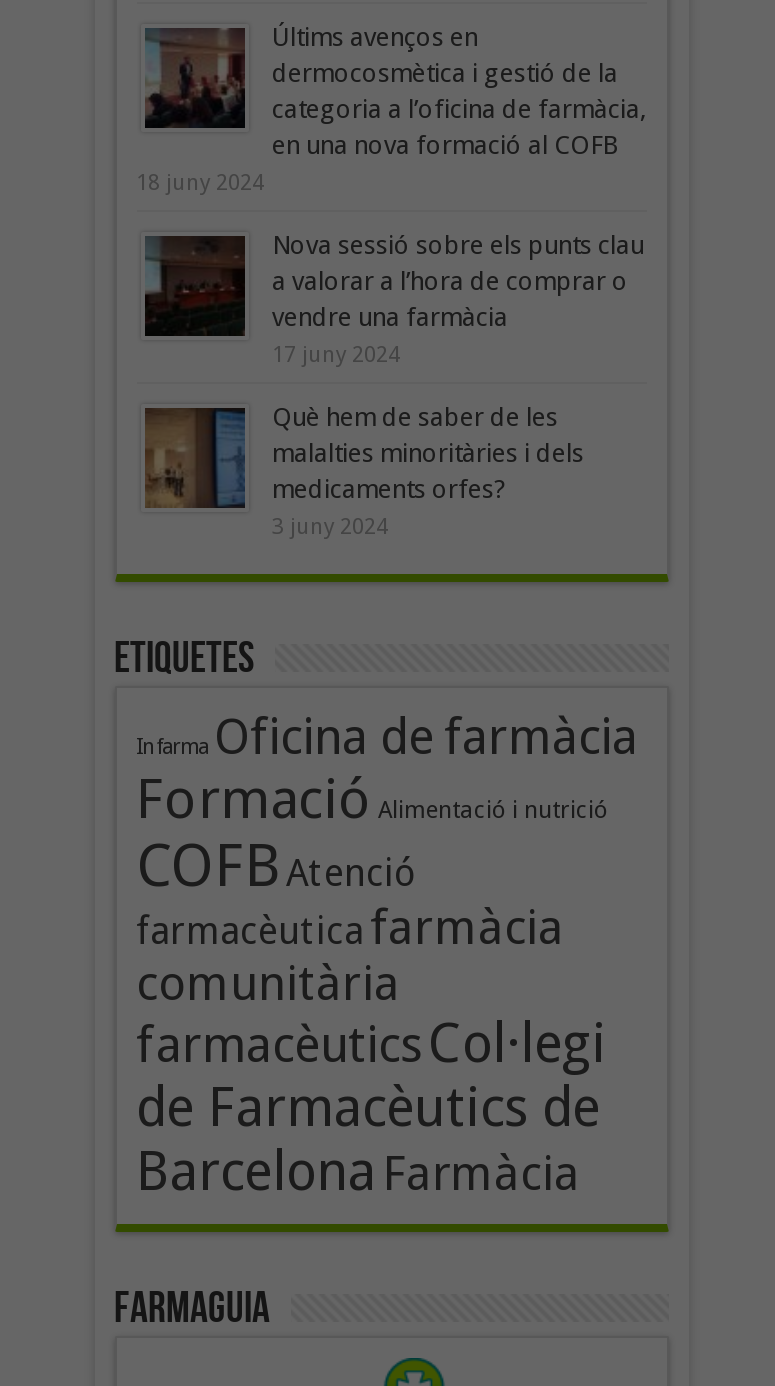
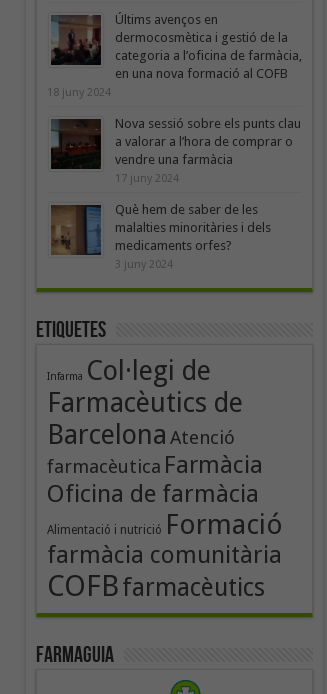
[136,708,638,1204] Infarma Oficina de farmàcia | Formació Alimentació i nutrició | COFB Atenció | farmacèutica farmàcia | comunitària | farmacèutics Col·legi | de Farmacèutics de | Barcelona Farmàcia -> [46,355,282,603] Infarma Col·legi de | Farmacèutics de | Barcelona Atenció | farmacèutica Farmàcia | Oficina de farmàcia | Alimentació i nutrició Formació | farmàcia comunitària | COFB farmacèutics

